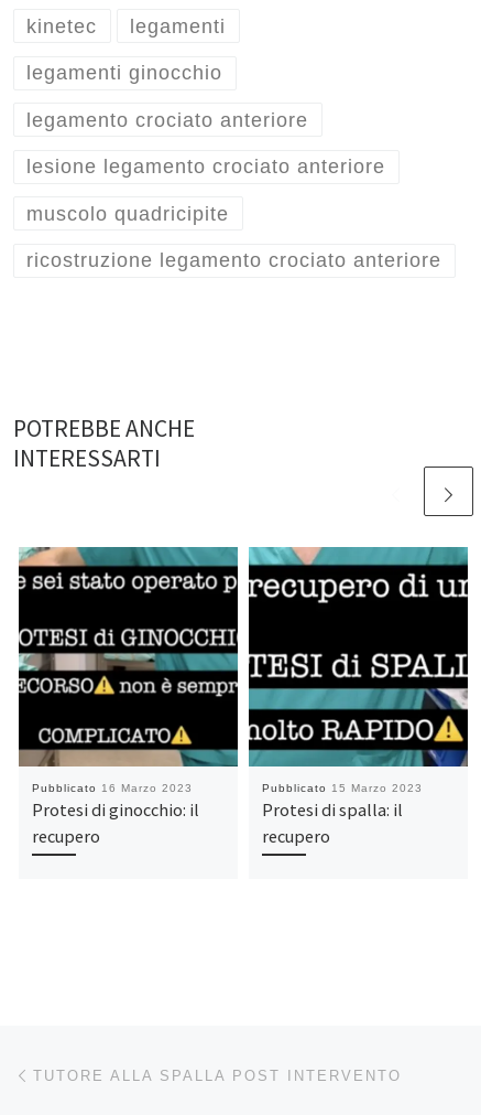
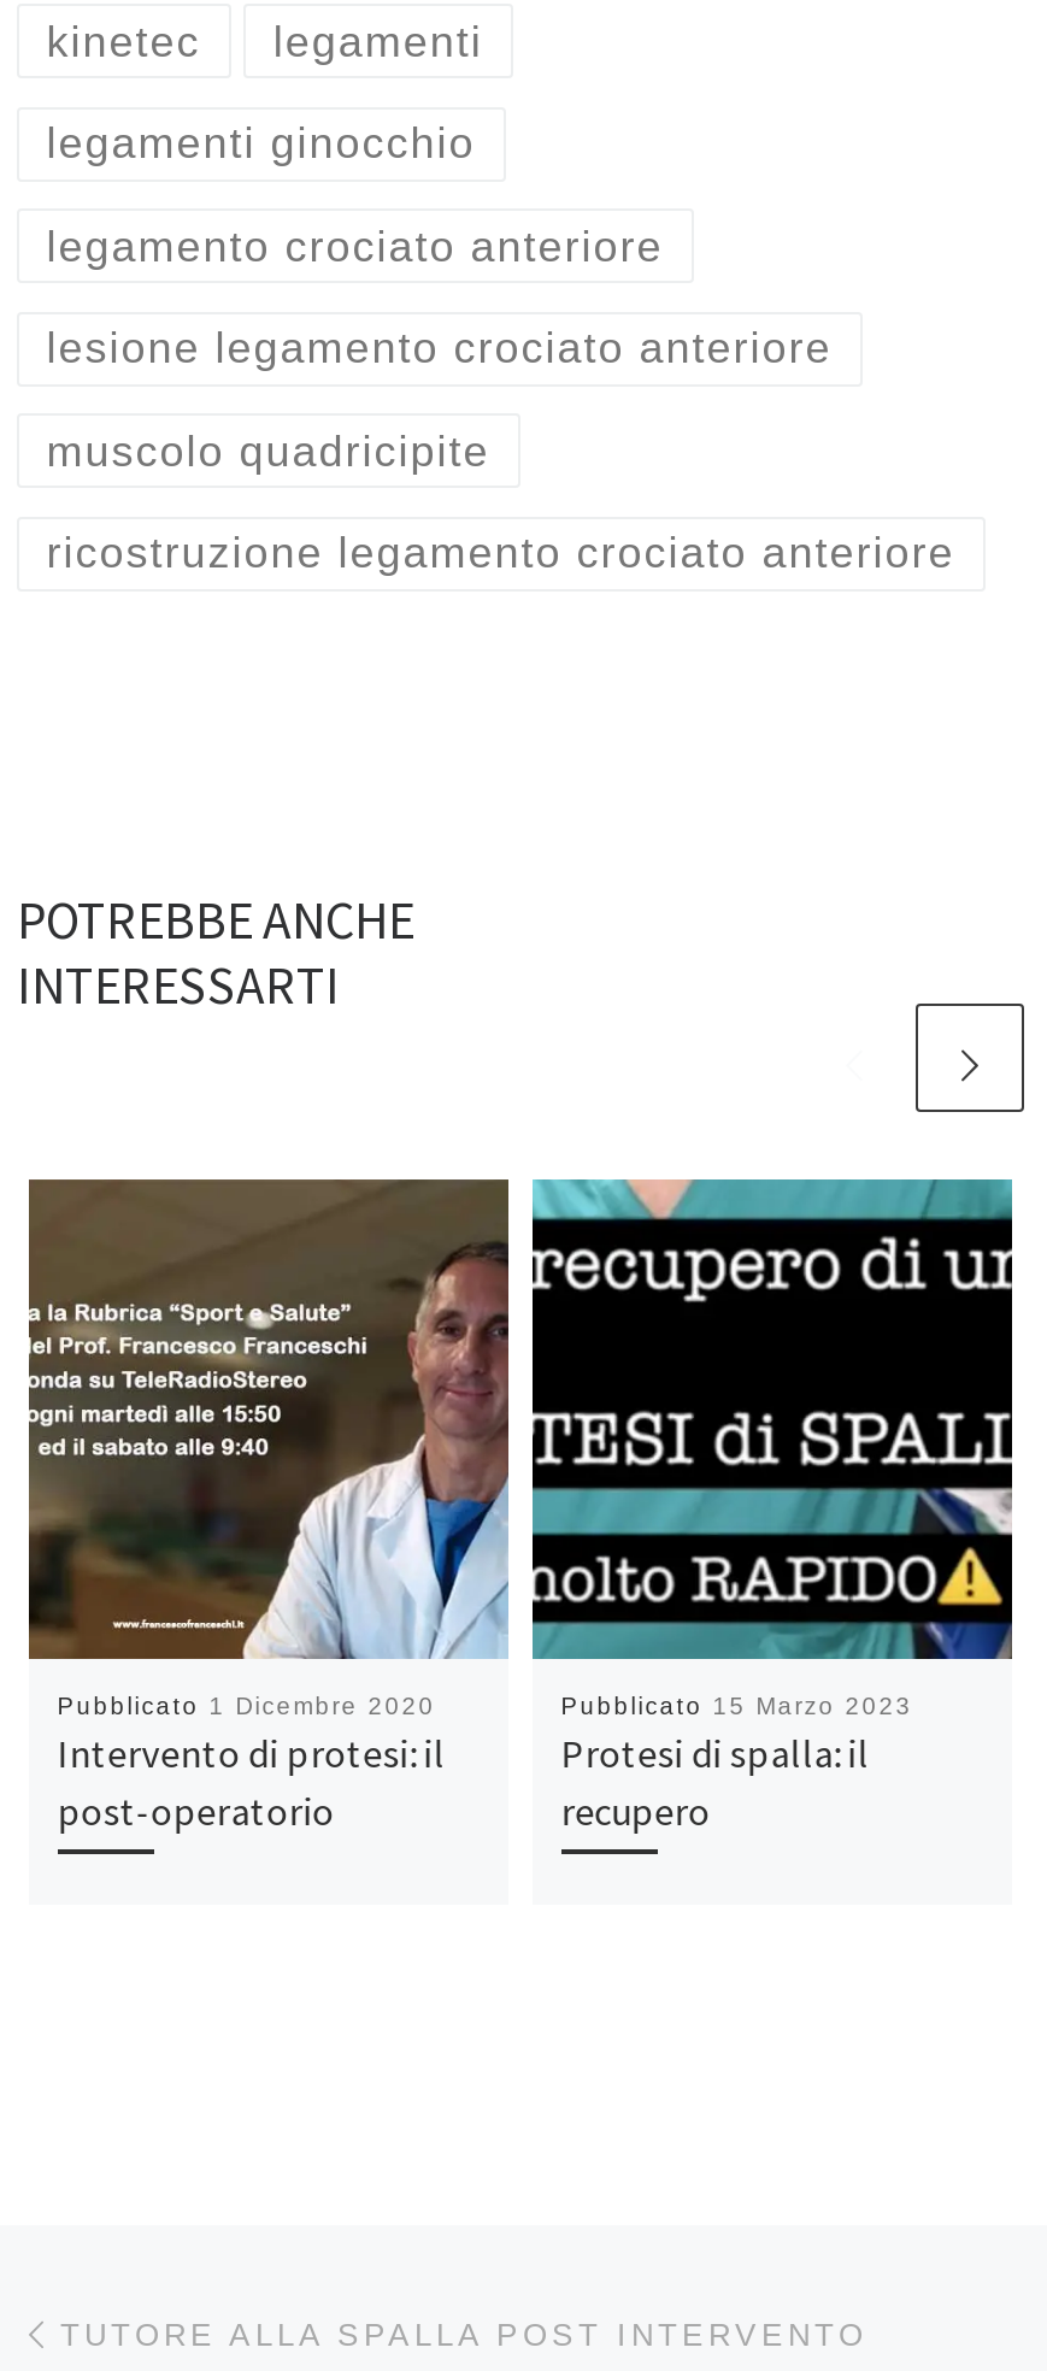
[18,546,239,847] [image] | Pubblicato 16 Marzo 2023 | Protesi di ginocchio: il | recupero -> [27,1177,511,1835] [image] | Pubblicato 1 Dicembre 2020 | Intervento di protesi: il | post-operatorio

